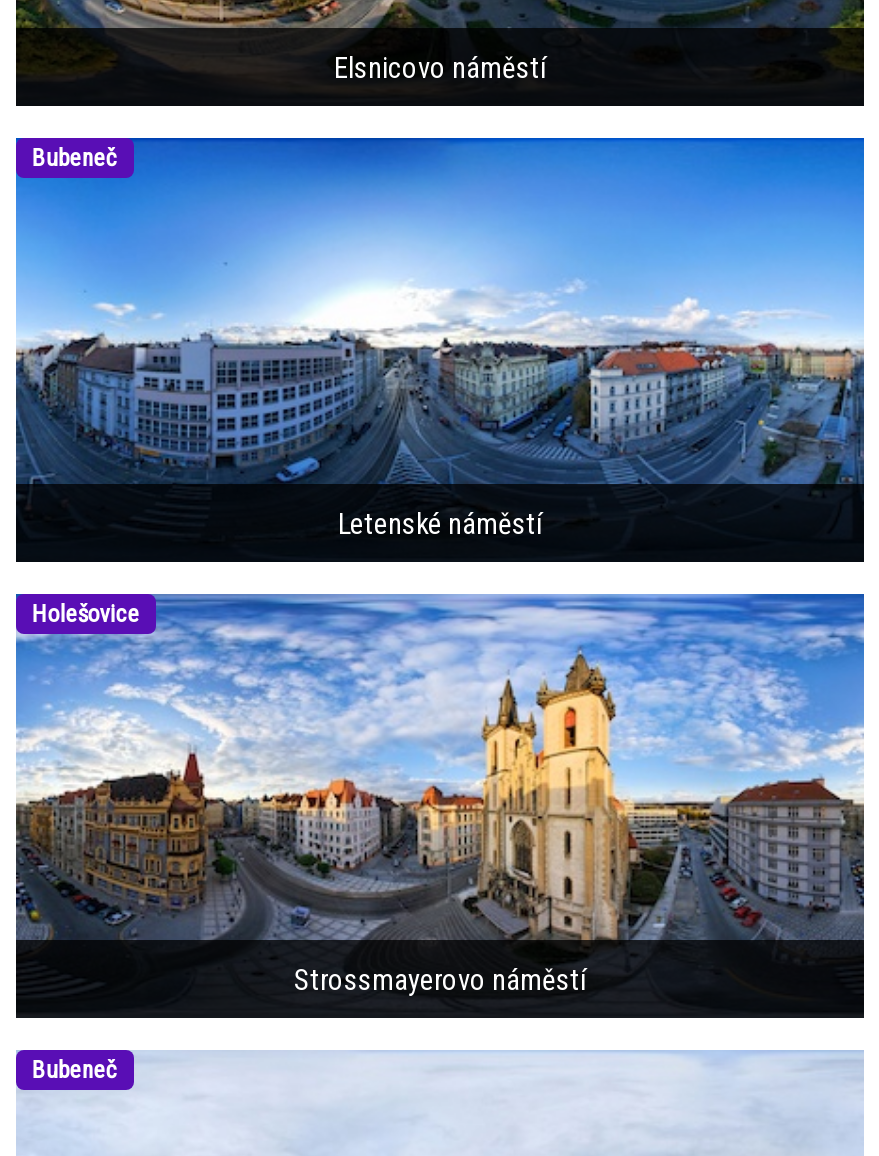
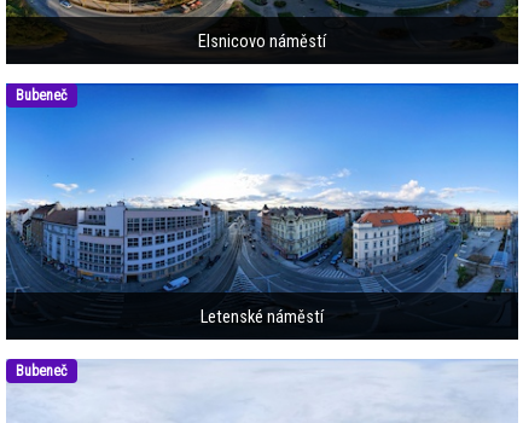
[16,594,864,942] [image] | Holešovice -> none
[294,964,586,998] Strossmayerovo náměstí -> none

